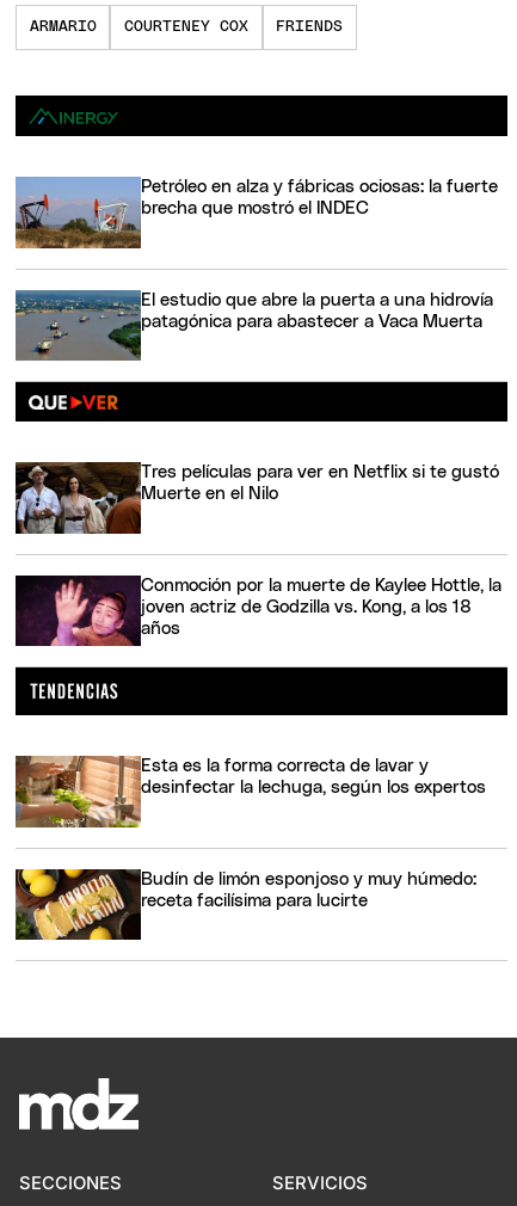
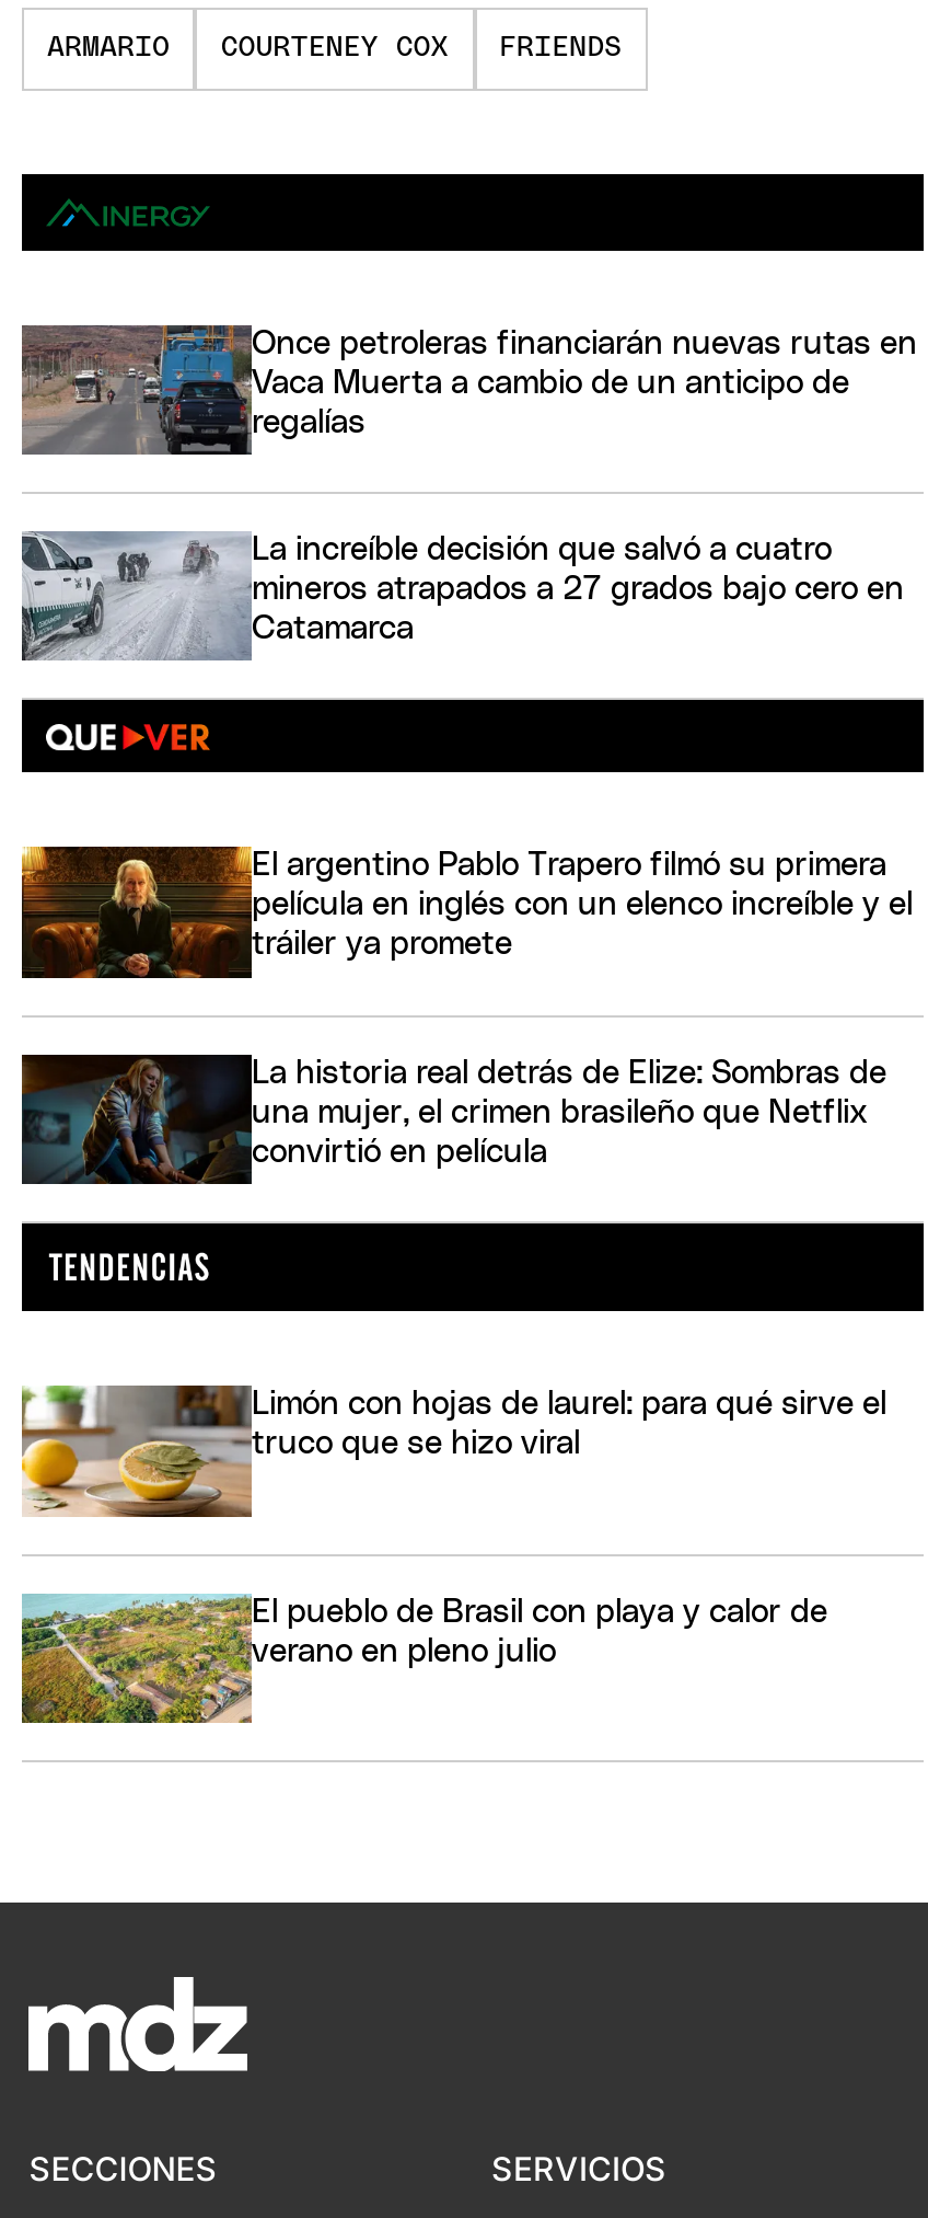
[16,177,498,250] [image] | Petróleo en alza y fábricas ociosas: la fuerte | brecha que mostró el INDEC -> [20,323,917,457] [image] | Once petroleras financiarán nuevas rutas en | Vaca Muerta a cambio de un anticipo de | regalías
[16,290,493,361] [image] | El estudio que abre la puerta a una hidrovía | patagónica para abastecer a Vaca Muerta -> [22,531,904,660] [image] | La increíble decisión que salvó a cuatro | mineros atrapados a 27 grados bajo cero en | Catamarca
[14,461,499,535] [image] | Tres películas para ver en Netflix si te gustó | Muerte en el Nilo -> [20,844,913,980] [image] | El argentino Pablo Trapero filmó su primera | película en inglés con un elenco increíble y el | tráiler ya promete
[16,576,501,647] [image] | Conmoción por la muerte de Kaylee Hottle, la | joven actriz de Godzilla vs. Kong, a los 18 | años -> [22,1056,886,1186] [image] | La historia real detrás de Elize: Sombras de | una mujer, el crimen brasileño que Netflix | convirtió en película
[14,755,486,829] [image] | Esta es la forma correcta de lavar y | desinfectar la lechuga, según los expertos -> [20,1383,886,1517] [image] | Limón con hojas de laurel: para qué sirve el | truco que se hizo viral
[14,868,476,941] [image] | Budín de limón esponjoso y muy húmedo: | receta facilísima para lucirte -> [20,1591,827,1725] [image] | El pueblo de Brasil con playa y calor de | verano en pleno julio

